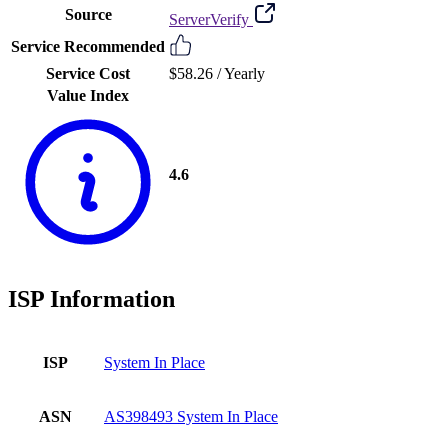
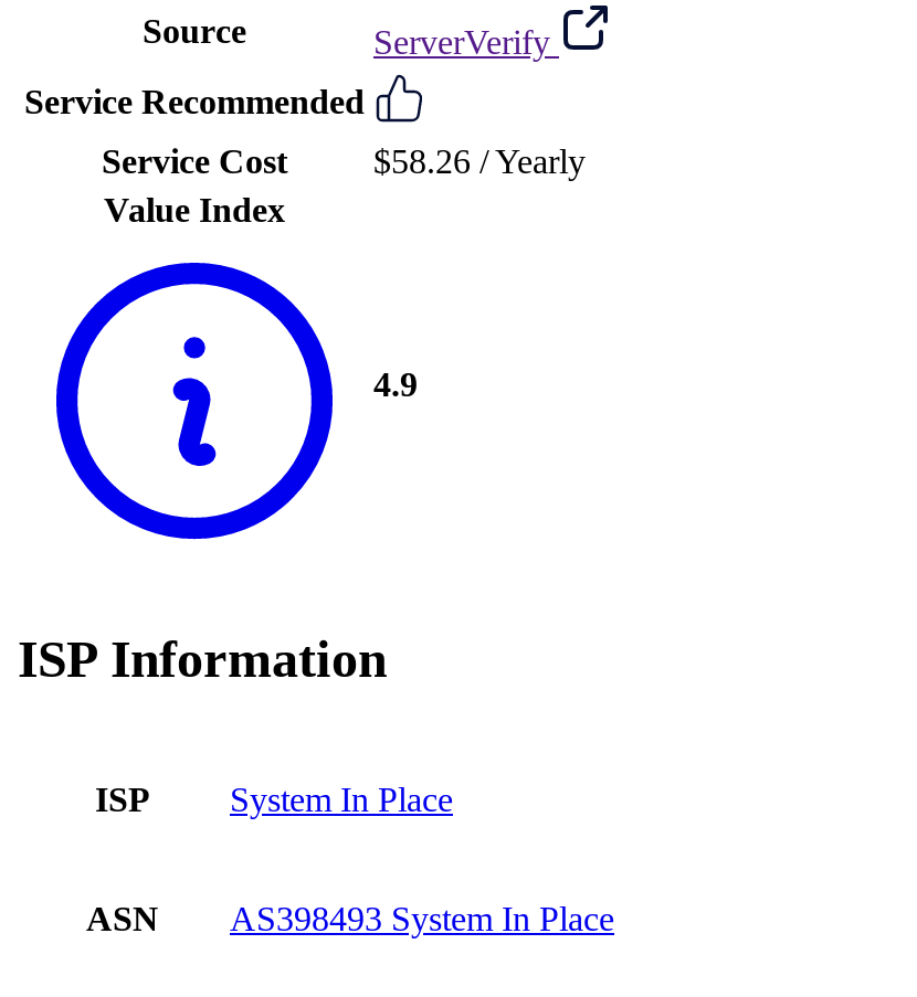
[169,166,189,183] 4.6 -> [373,366,418,403] 4.9

